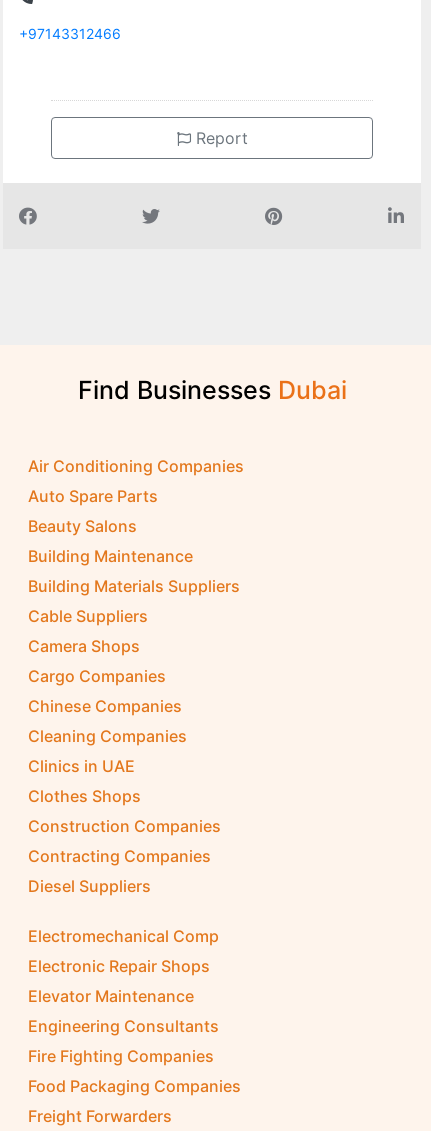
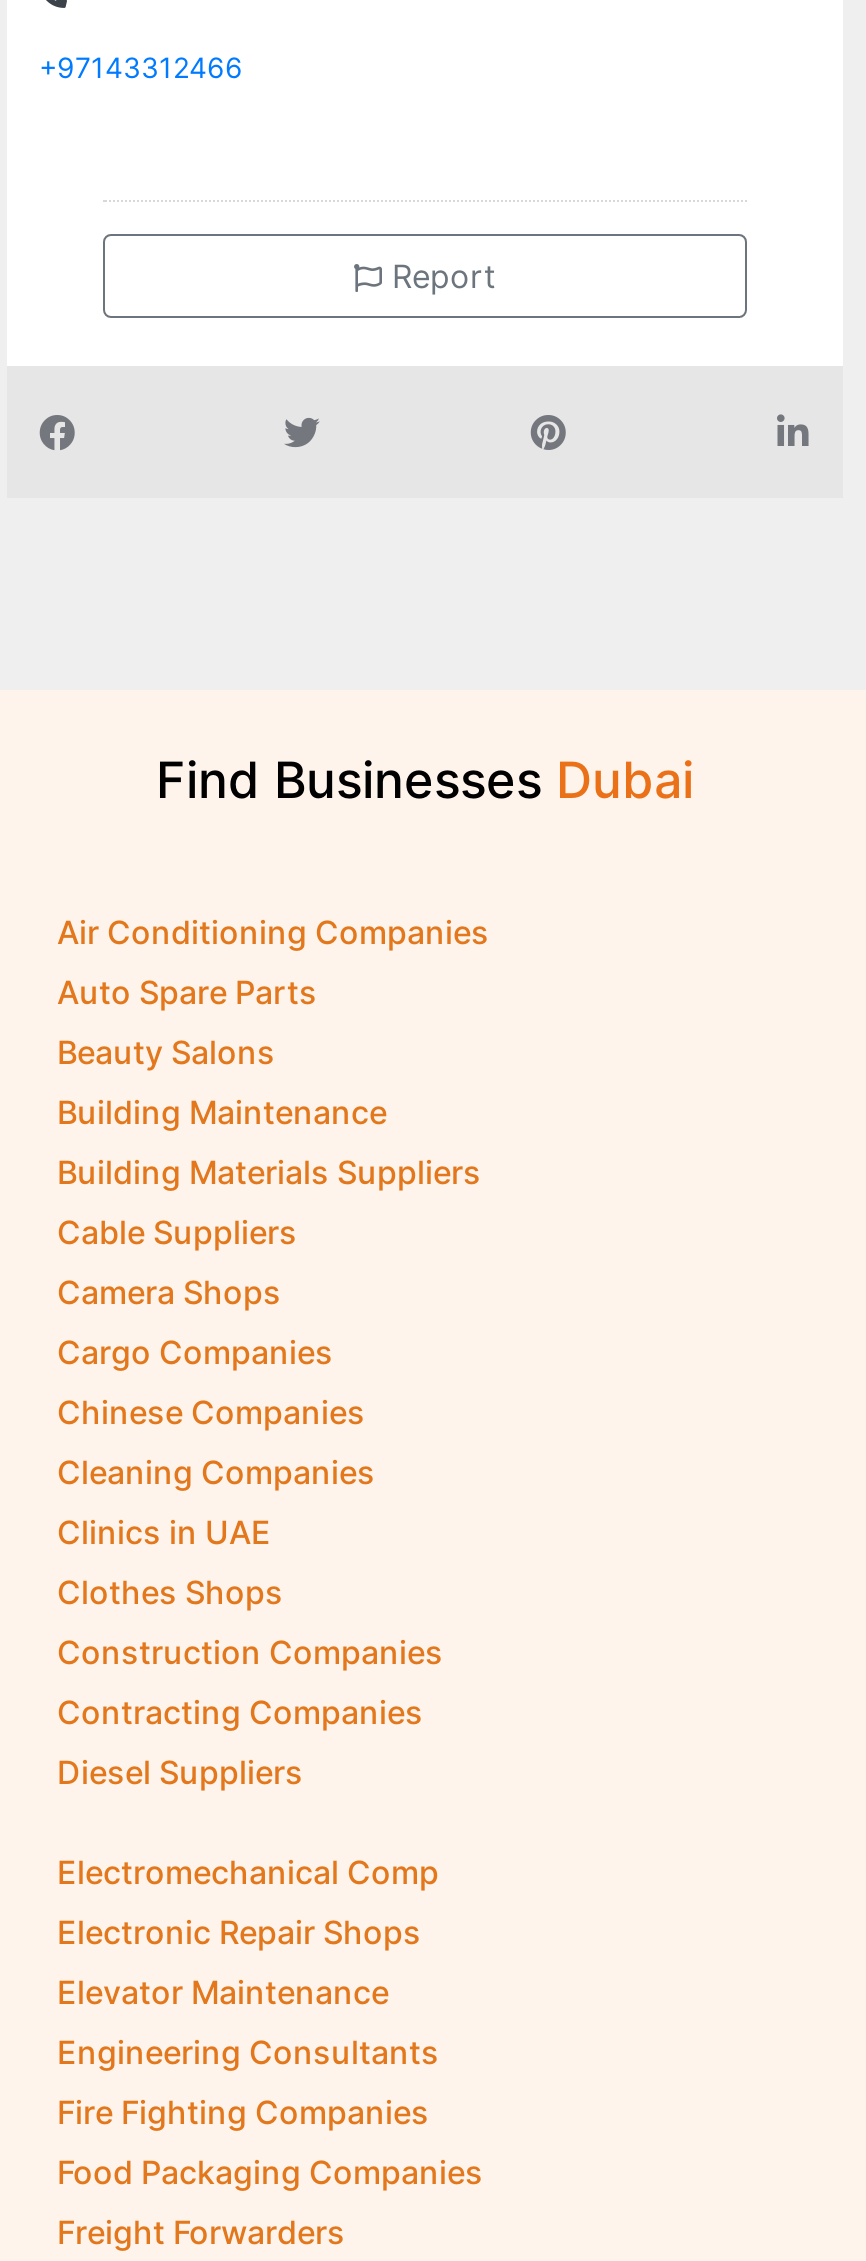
[77,375,346,405] Find Businesses Dubai -> [225,750,611,810] Find Businesses

